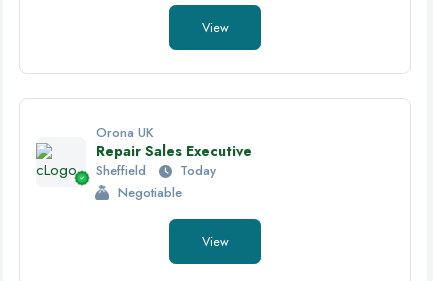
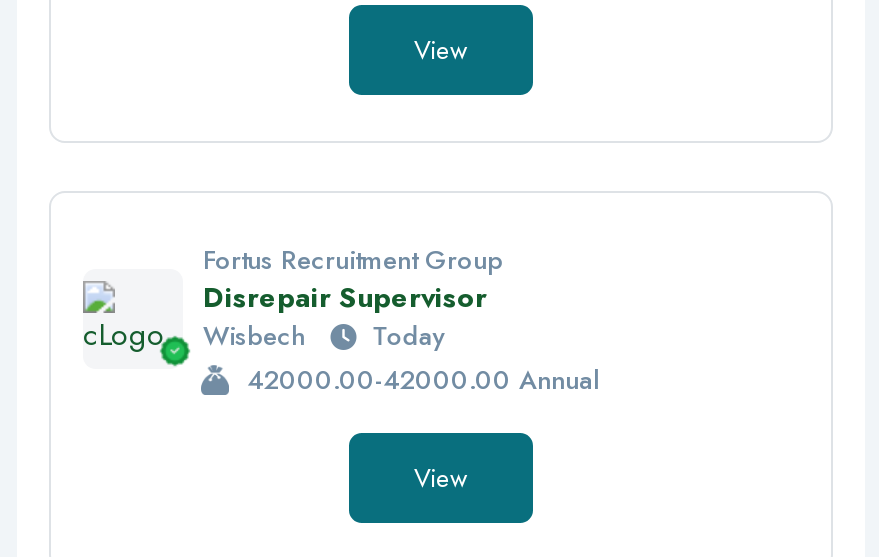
[96,123,252,180] Orona UK | Repair Sales Executive | Sheffield -> [203,241,503,355] Fortus Recruitment Group | Disrepair Supervisor | Wisbech
[118,183,182,202] Negotiable -> [247,361,599,399] 42000.00-42000.00 Annual

